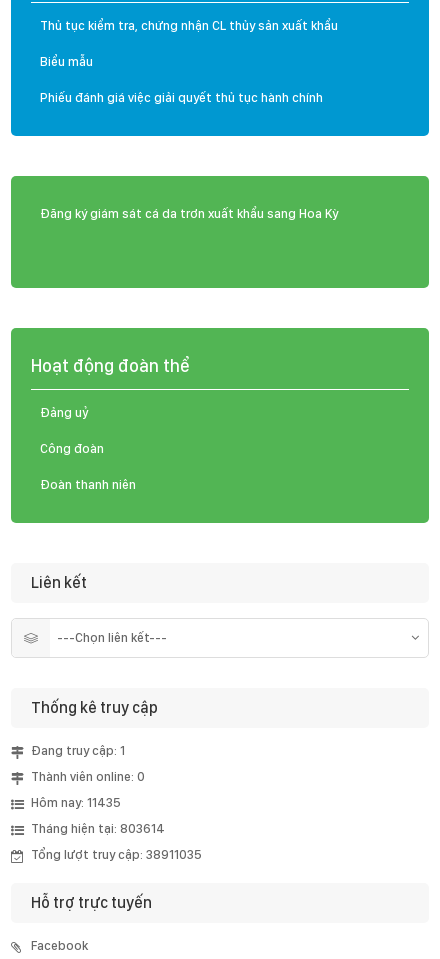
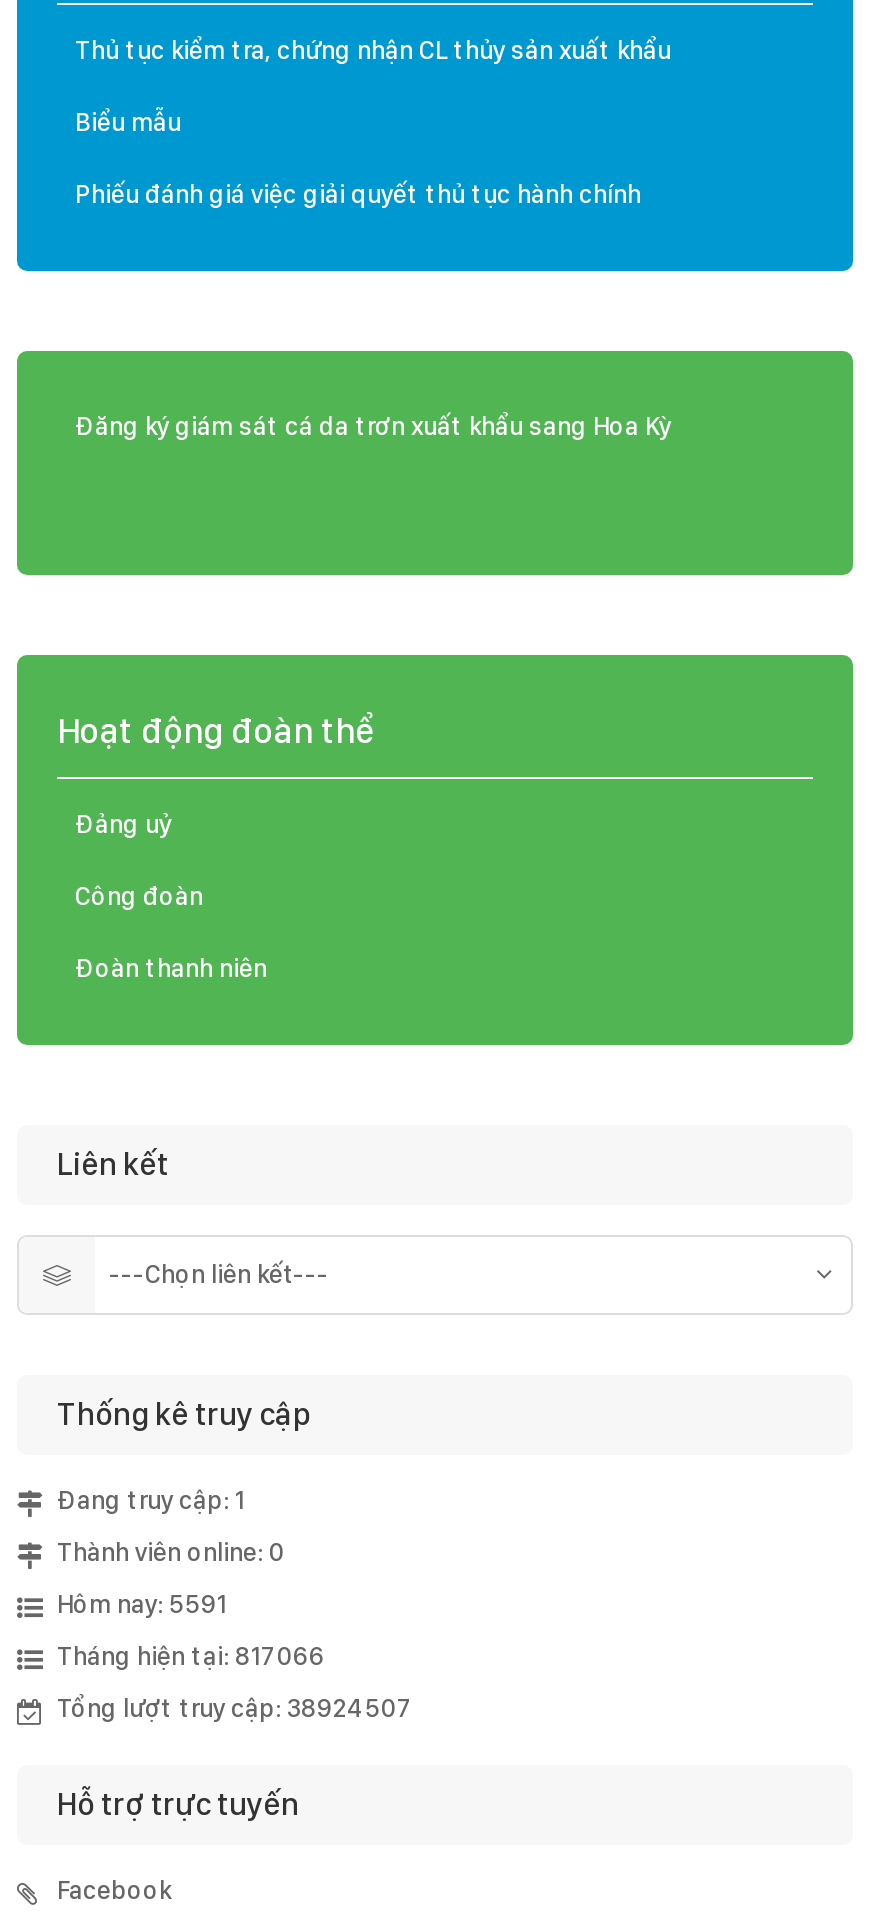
[31,795,121,810] Hôm nay: 11435 -> [57,1588,227,1618] Hôm nay: 5591
[31,821,165,836] Tháng hiện tại: 803614 -> [57,1640,325,1670] Tháng hiện tại: 817066
[31,847,202,862] Tổng lượt truy cập: 38911035 -> [57,1692,413,1722] Tổng lượt truy cập: 38924507

